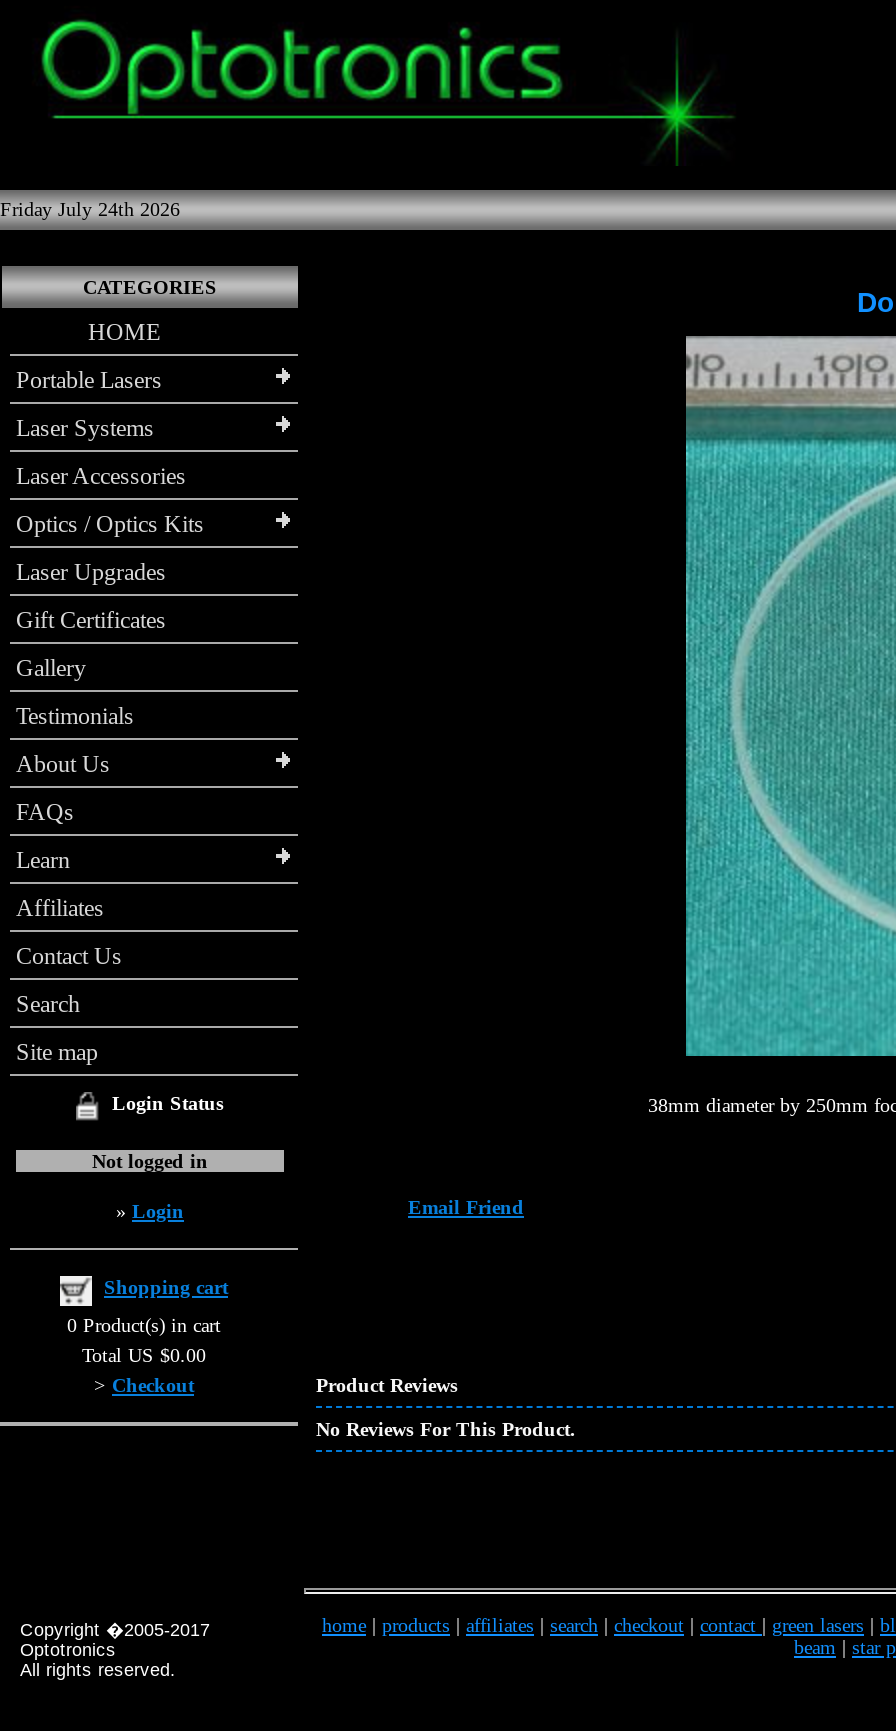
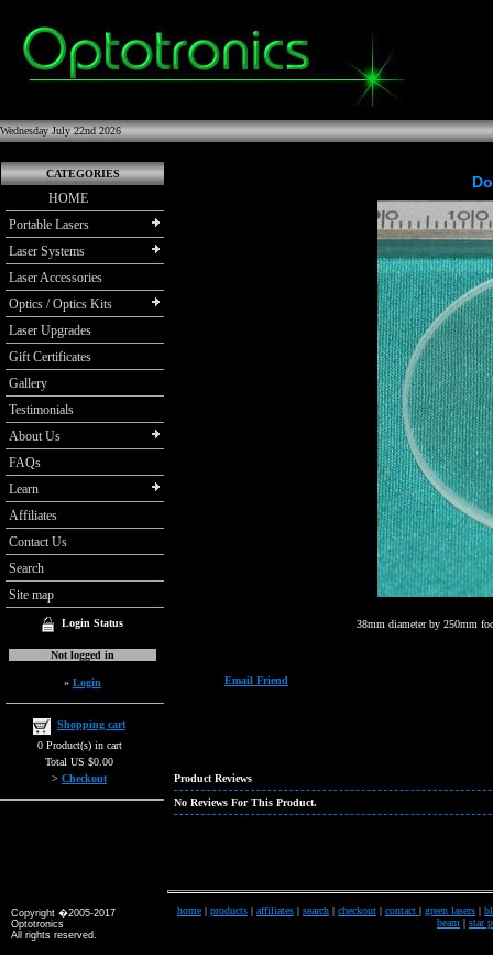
[0,198,180,220] Friday July 24th 2026 -> [0,124,121,137] Wednesday July 22nd 2026

